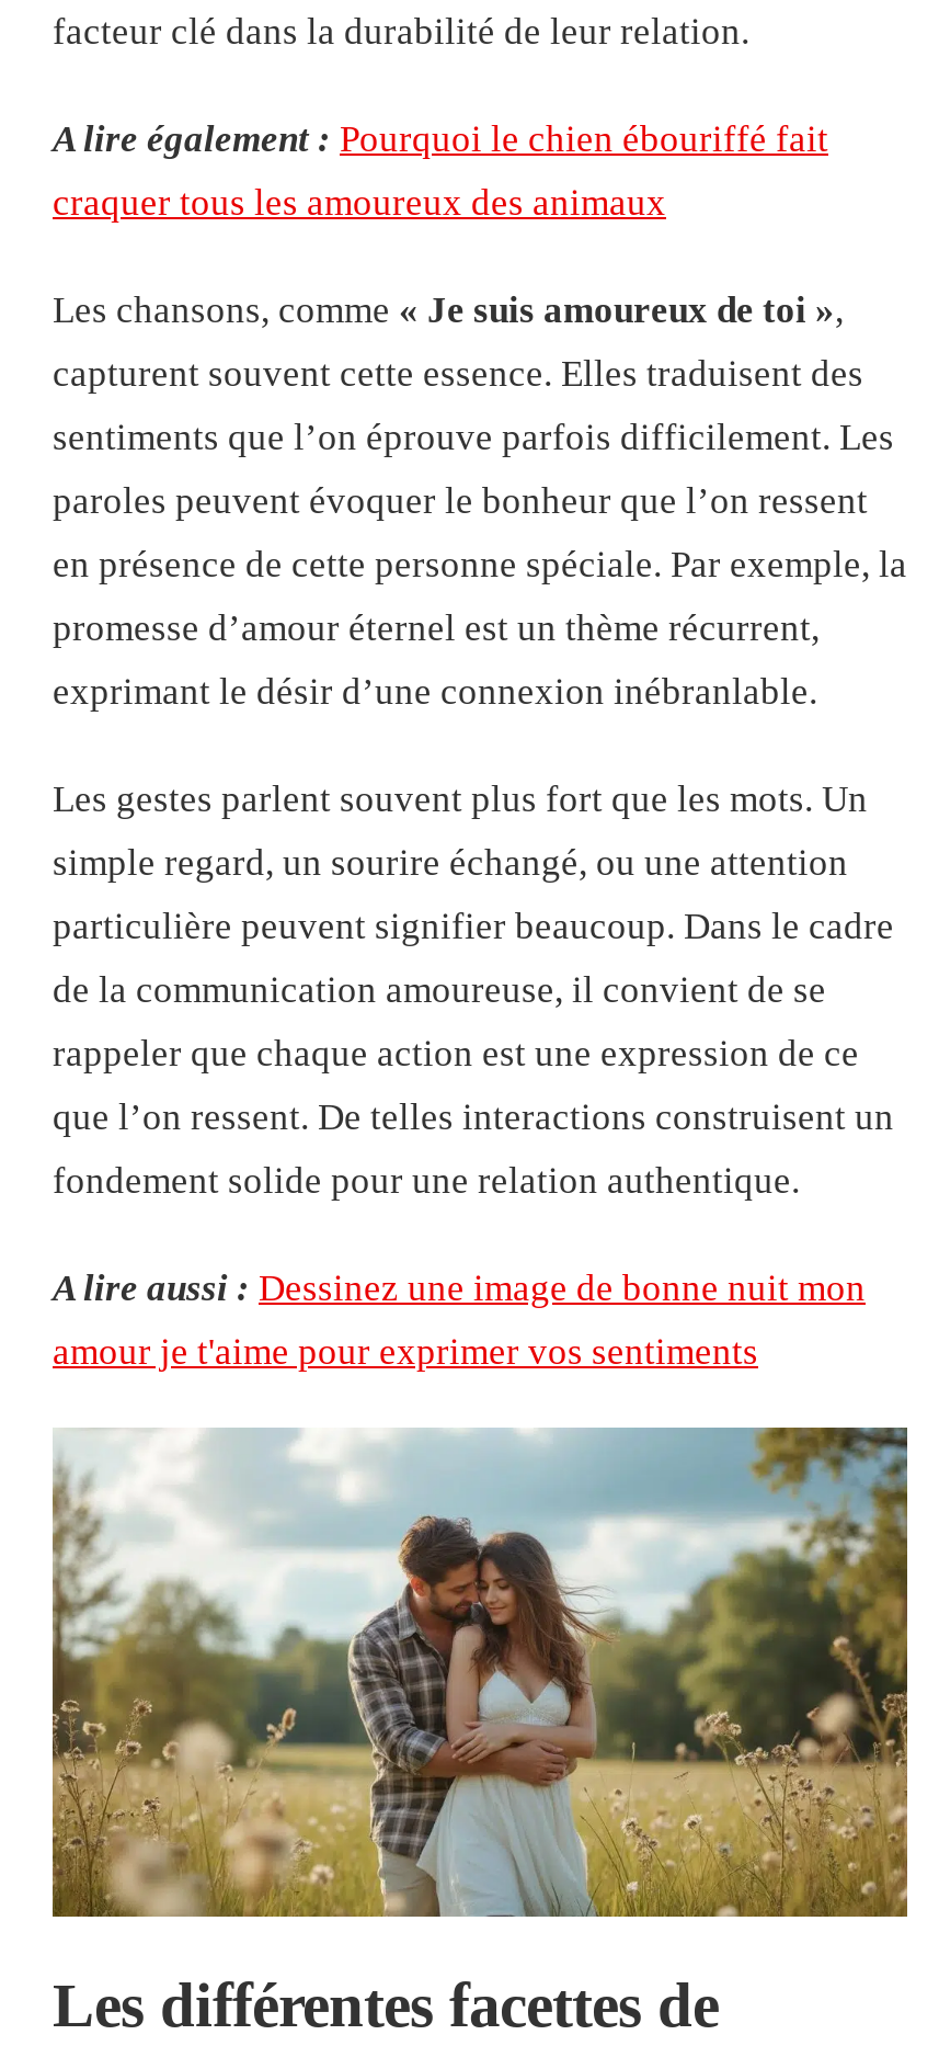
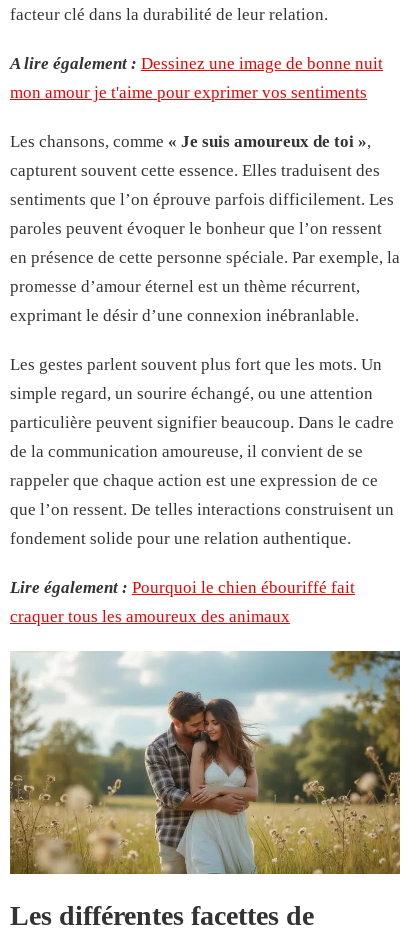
none -> [10,83,367,102] mon amour je t'aime pour exprimer vos sentiments
[53,118,828,160] A lire également : Pourquoi le chien ébouriffé fait -> [10,54,383,73] A lire également : Dessinez une image de bonne nuit
moved [53,182,666,224] -> [10,607,290,626]: craquer tous les amoureux des animaux
[53,1268,866,1309] A lire aussi : Dessinez une image de bonne nuit mon -> [10,578,355,597] Lire également : Pourquoi le chien ébouriffé fait
[53,1331,758,1373] amour je t'aime pour exprimer vos sentiments -> none

